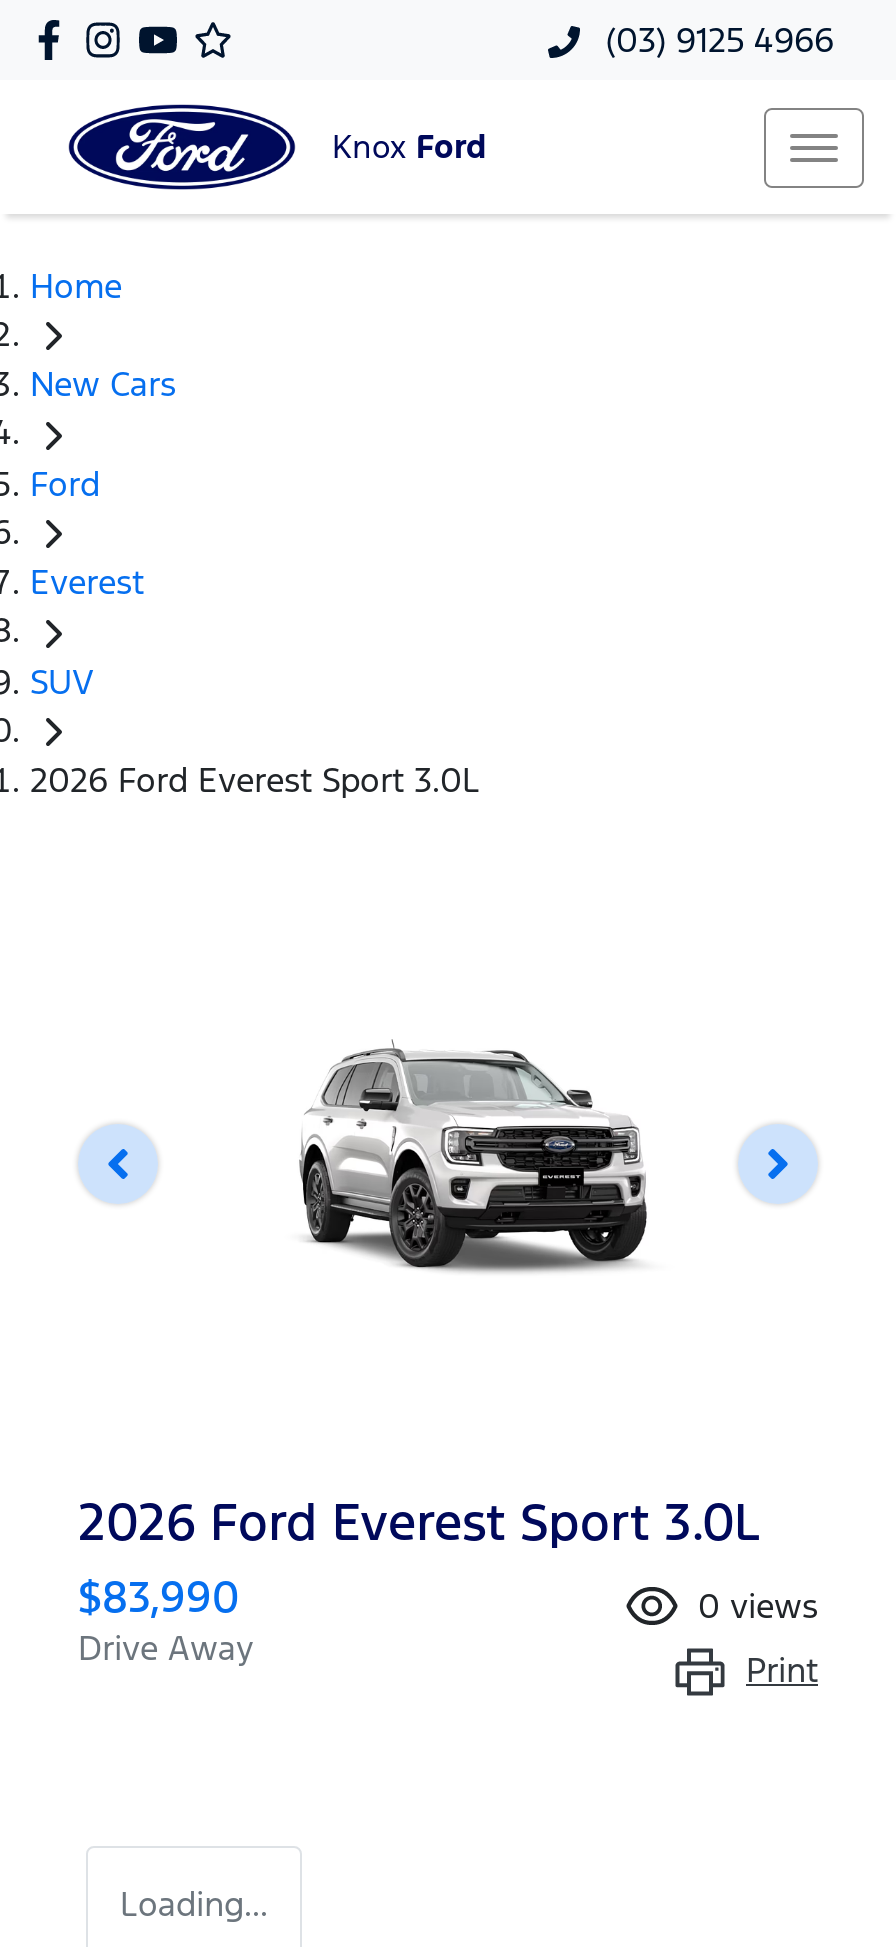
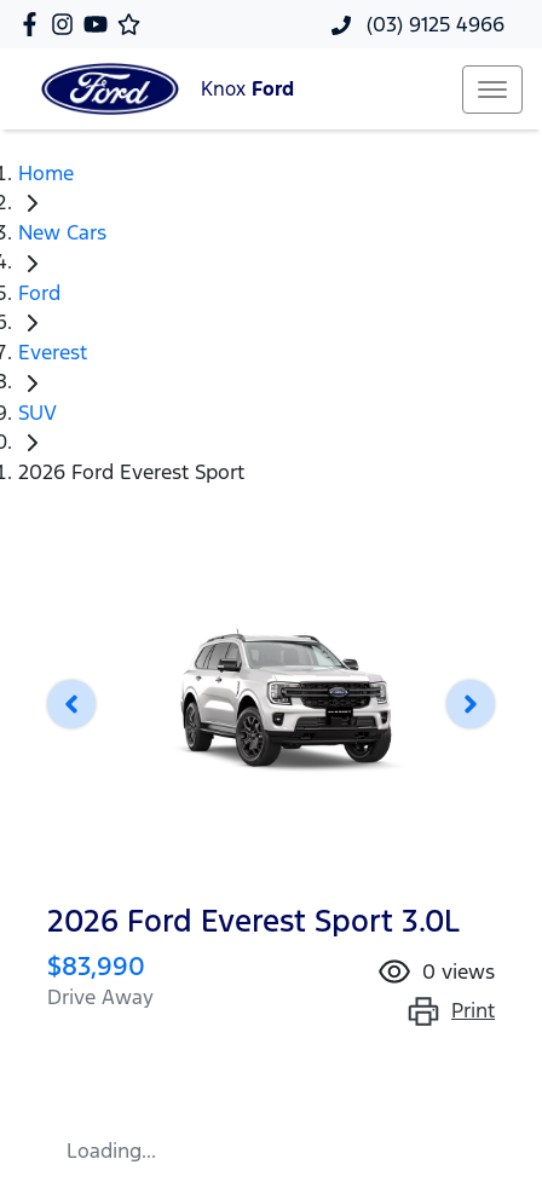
[30,759,480,803] 2026 Ford Everest Sport 3.0L -> [18,459,244,486] 2026 Ford Everest Sport

